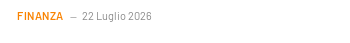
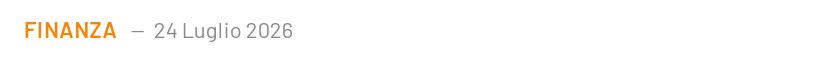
[17,9,152,22] FINANZA 22 Luglio 2026 -> [24,16,294,42] FINANZA 24 Luglio 2026

